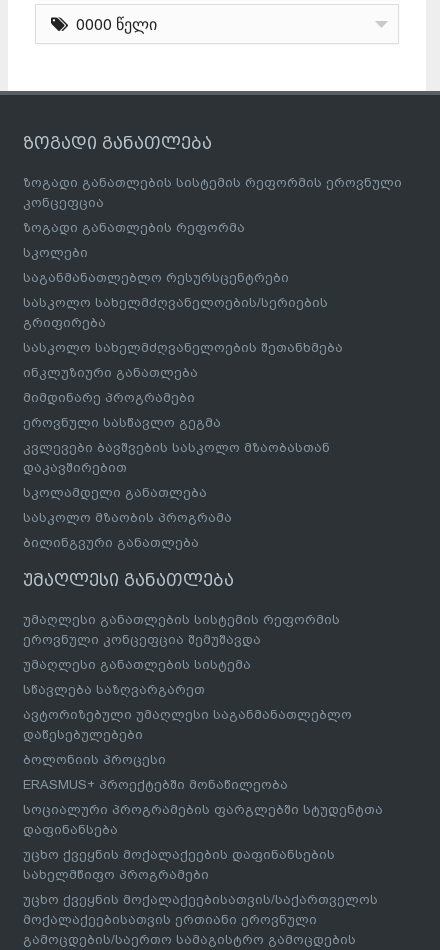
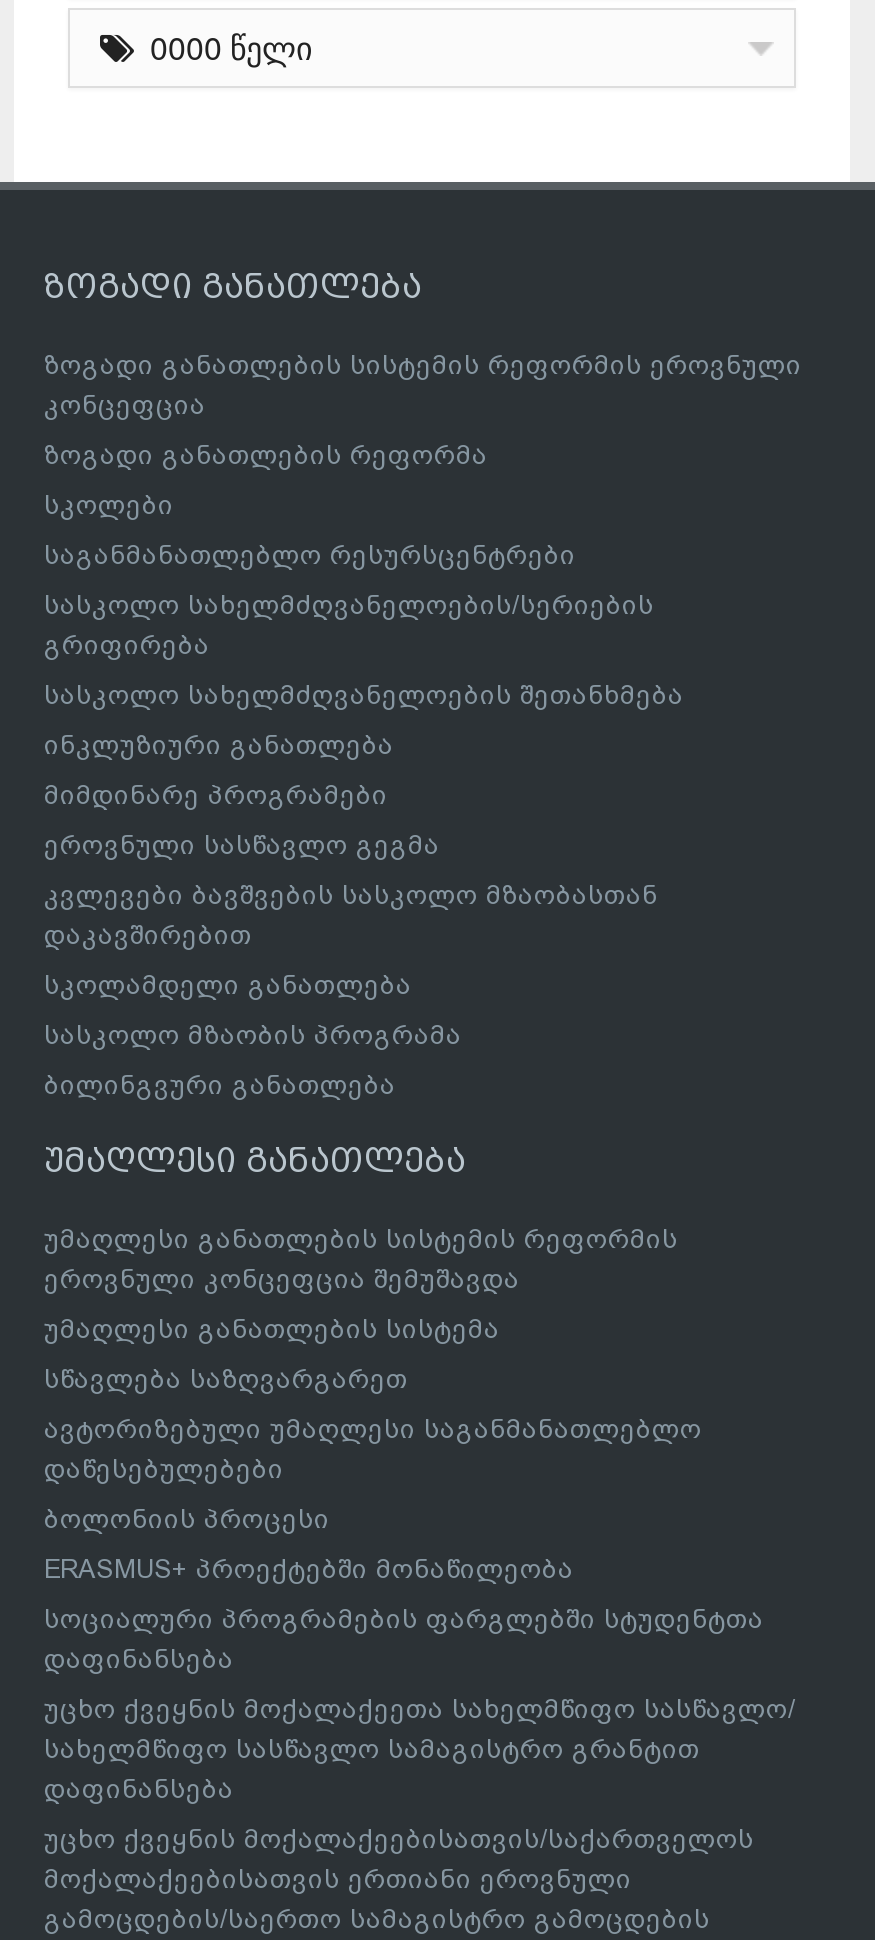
[23,846,335,881] უცხო ქვეყნის მოქალაქეების დაფინანსების | სახელმწიფო პროგრამები -> [44,1693,796,1803] უცხო ქვეყნის მოქალაქეეთა სახელმწიფო სასწავლო/ | სახელმწიფო სასწავლო სამაგისტრო გრანტით | დაფინანსება

